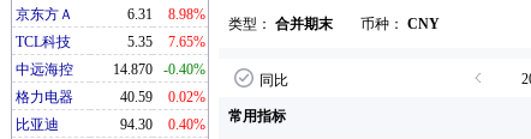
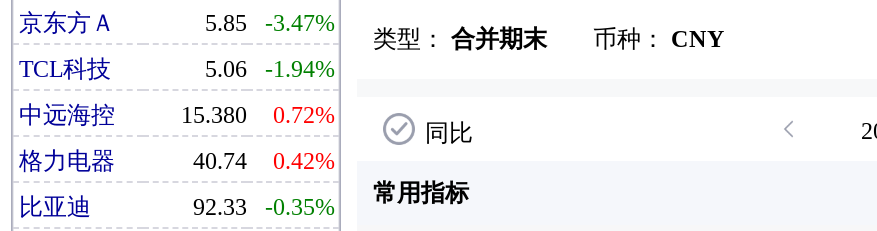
[127,6,153,23] 6.31 -> [205,9,247,37] 5.85
[168,6,205,23] 8.98% -> [265,9,335,37] -3.47%
[127,34,153,50] 5.35 -> [205,55,247,83] 5.06
[168,34,205,50] 7.65% -> [265,55,335,83] -1.94%
[113,61,153,78] 14.870 -> [181,101,247,129] 15.380
[163,61,205,78] -0.40% -> [273,101,335,129] 0.72%
[120,89,153,105] 40.59 -> [193,147,247,175] 40.74
[168,89,205,105] 0.02% -> [273,147,335,175] 0.42%
[120,116,153,133] 94.30 -> [193,193,247,221] 92.33
[168,116,205,133] 0.40% -> [265,193,335,221] -0.35%

